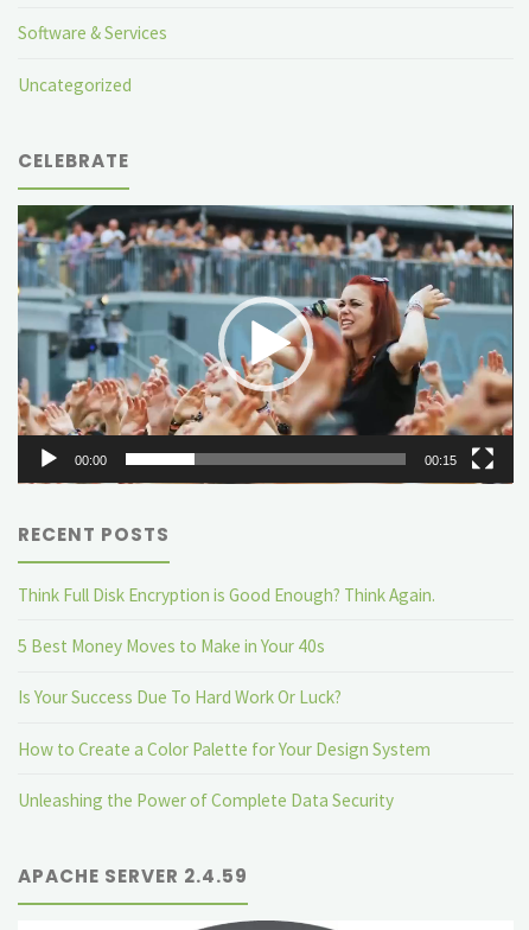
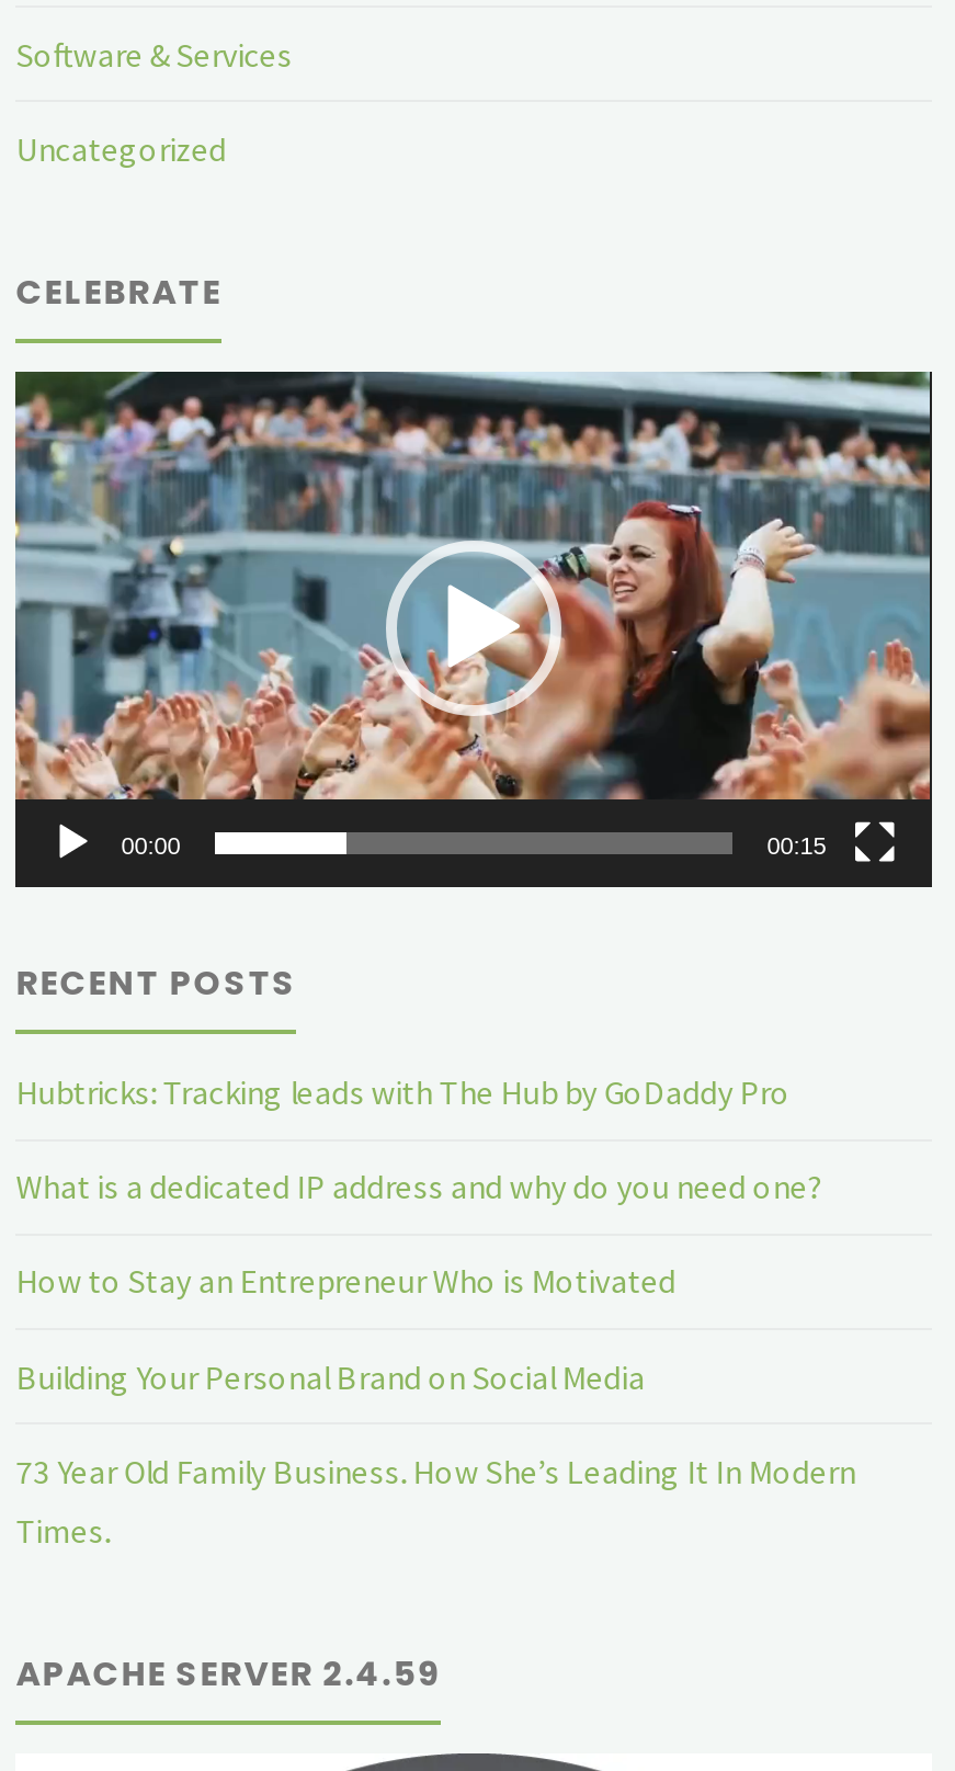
[18,583,436,606] Think Full Disk Encryption is Good Enough? Think Again. -> [16,1071,797,1112] Hubtricks: Tracking leads with The Hub by GoDaddy Pro
[18,635,325,657] 5 Best Money Moves to Make in Your 40s -> [16,1165,821,1207] What is a dedicated IP address and why do you need one?
[18,686,342,708] Is Your Success Due To Hard Work Or Luck? -> [16,1260,676,1302] How to Stay an Entrepreneur Who is Motivated
[18,737,431,760] How to Create a Color Palette for Your Design System -> [16,1355,645,1397] Building Your Personal Brand on Social Media
[18,789,394,811] Unleashing the Power of Complete Data Security -> [16,1450,856,1551] 73 Year Old Family Business. How She’s Leading It In Modern | Times.

